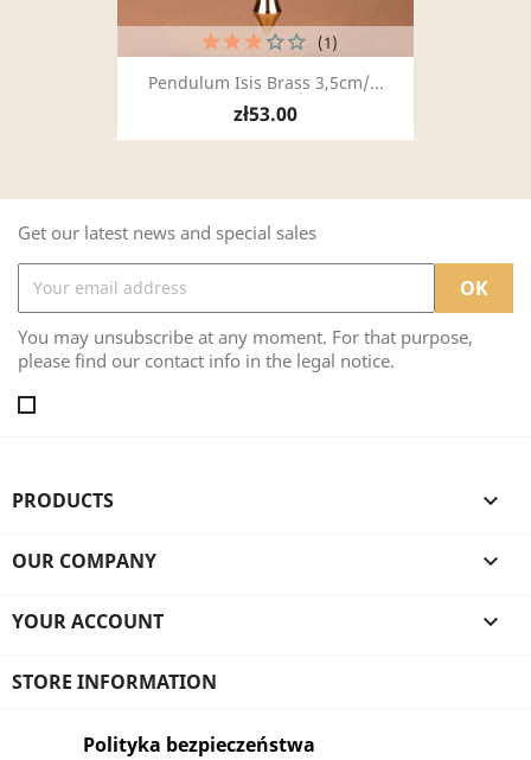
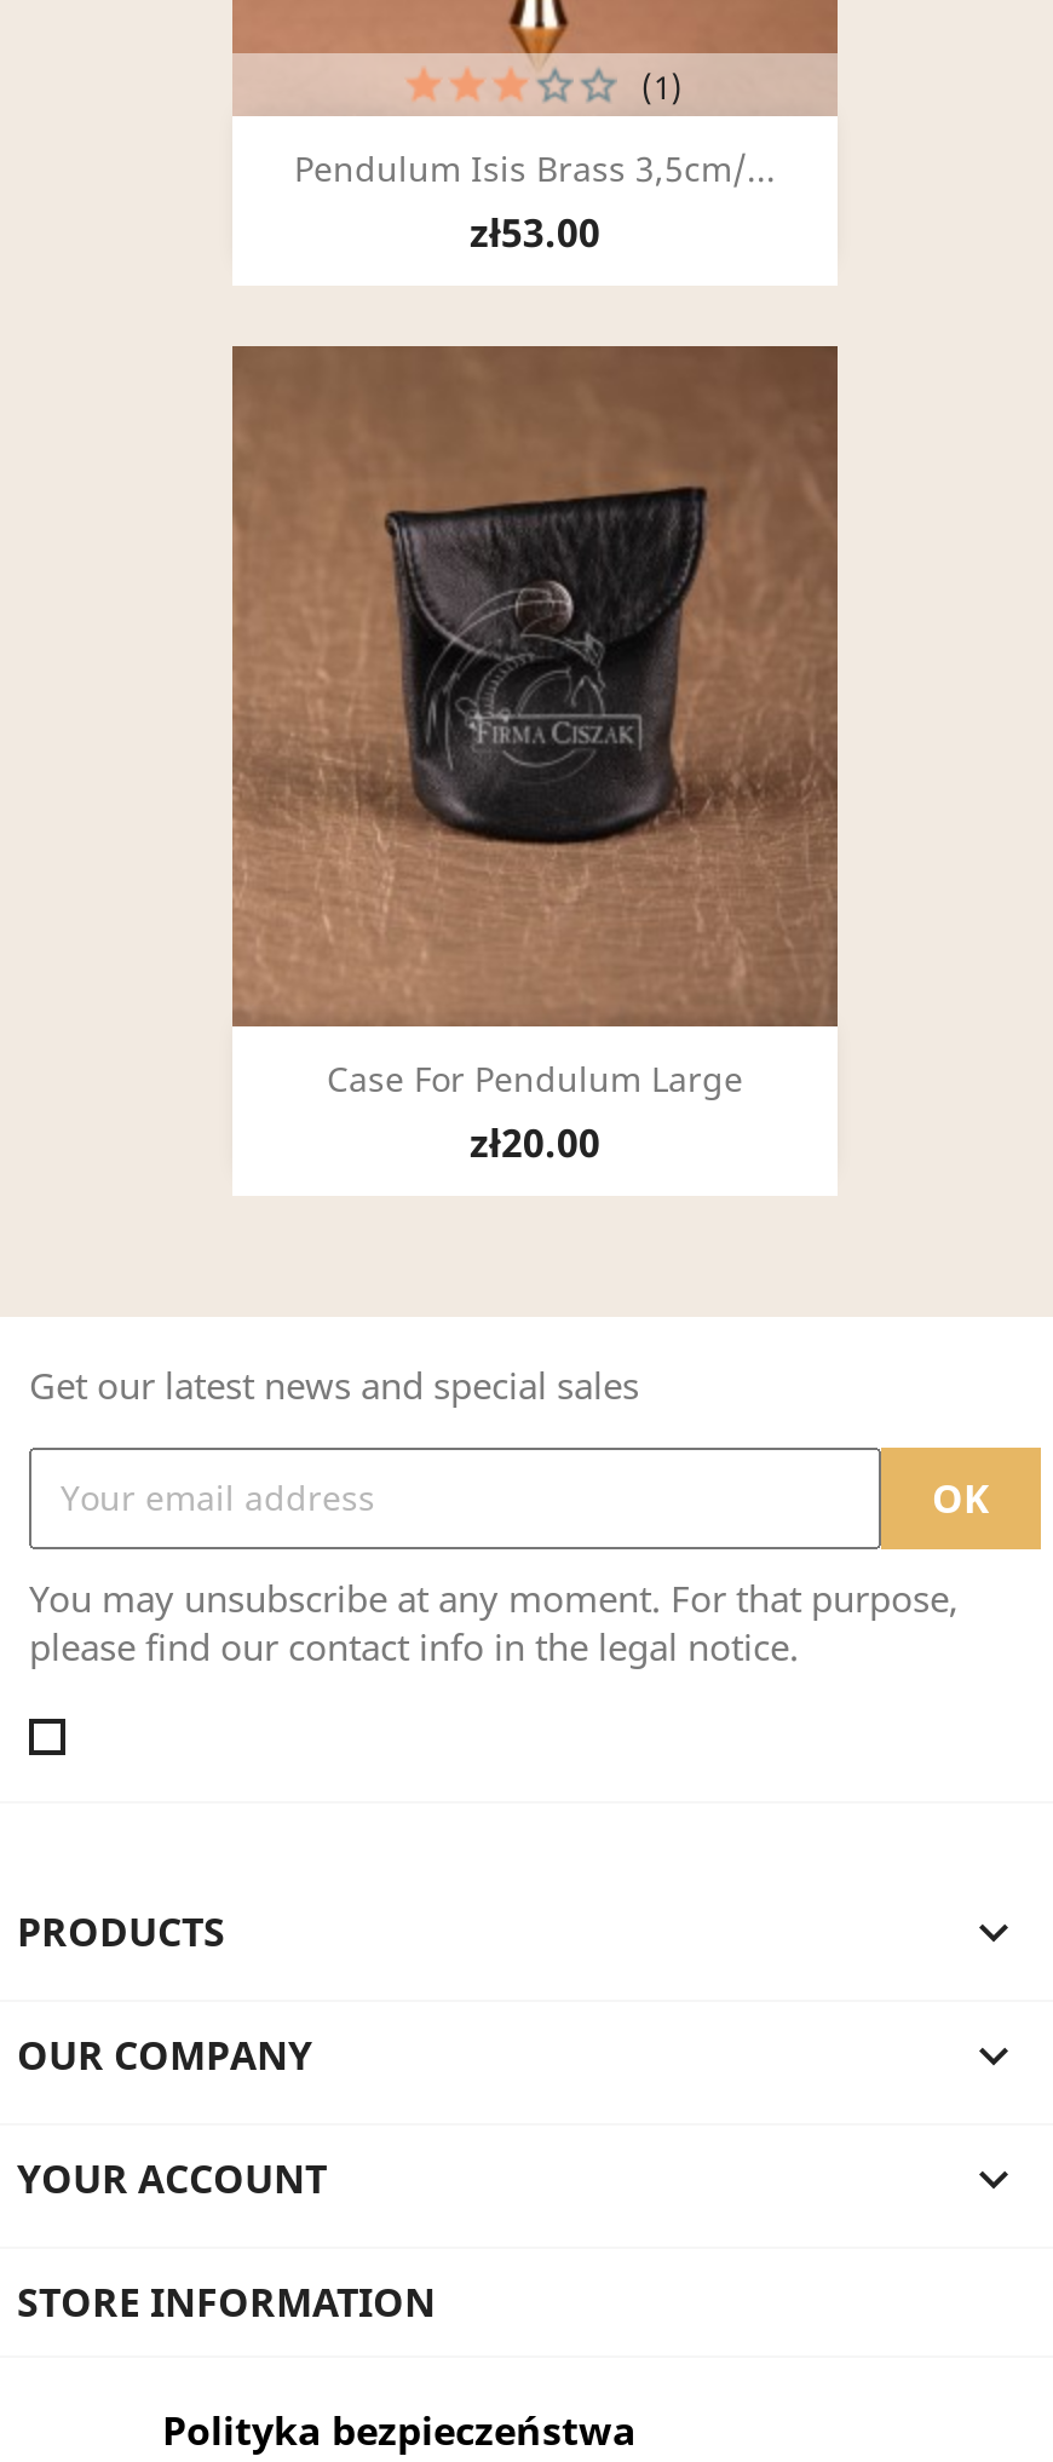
none -> [232,344,838,1170] [image] | Case For Pendulum Large | zł20.00

